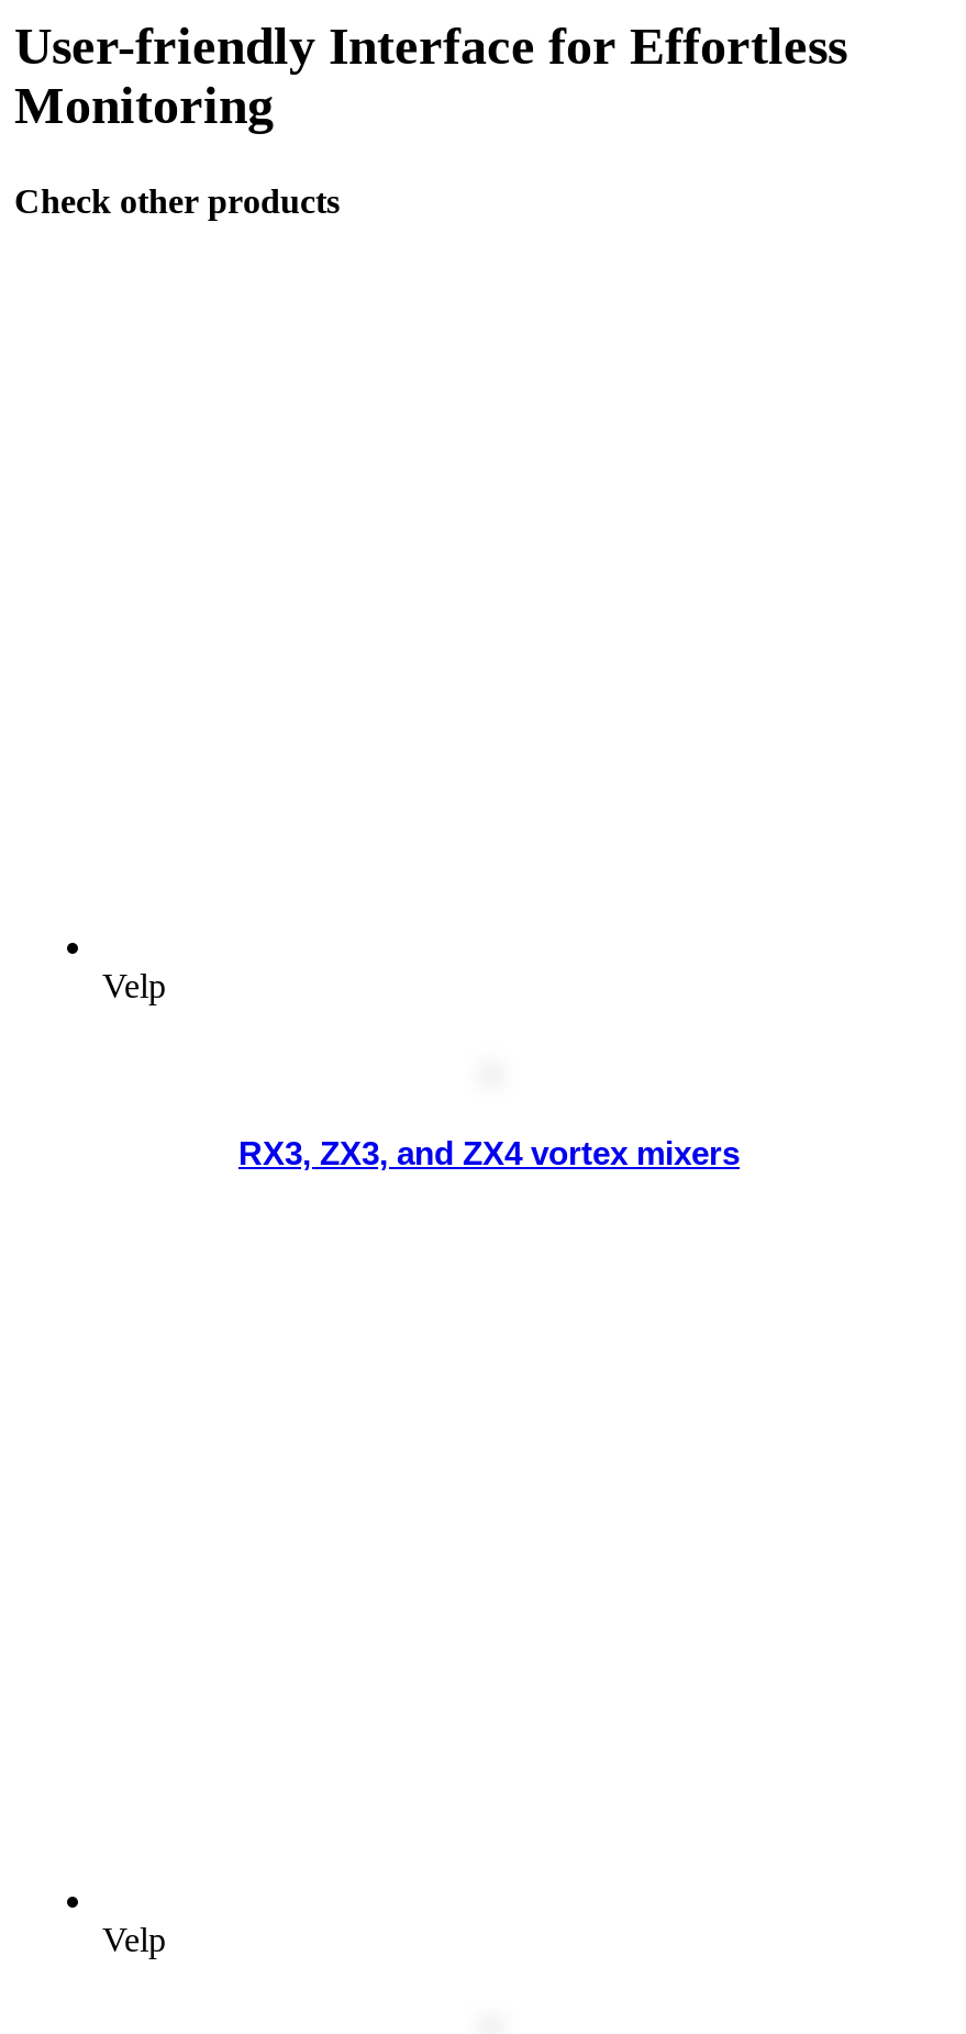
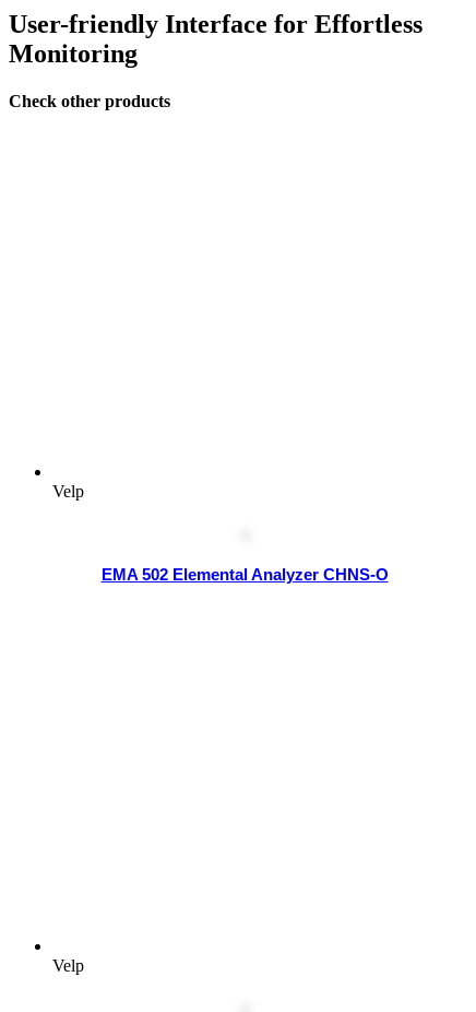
[238,1133,740,1171] RX3, ZX3, and ZX4 vortex mixers -> [101,565,388,583] EMA 502 Elemental Analyzer CHNS-O

